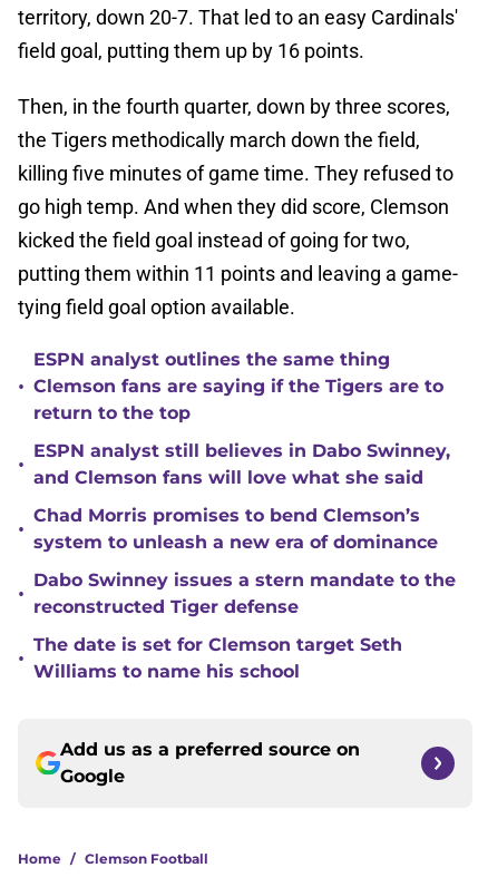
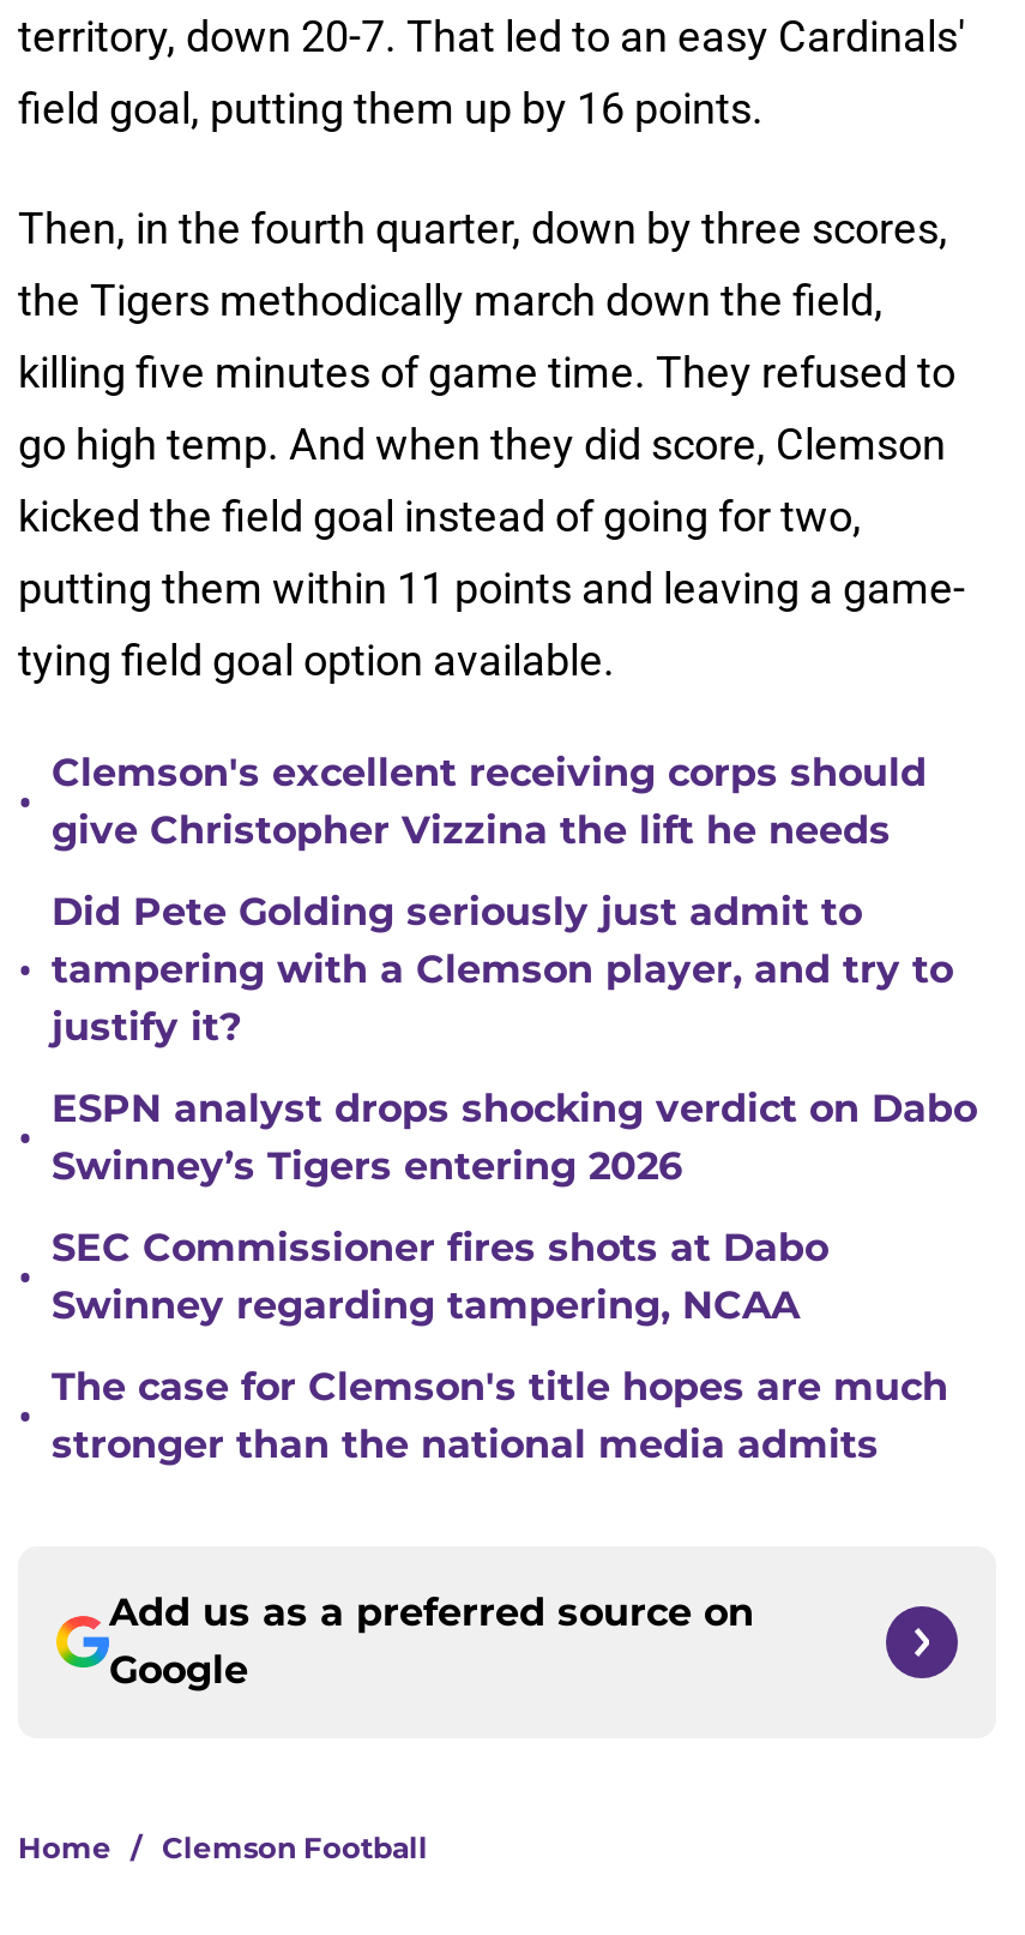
[33,349,443,423] ESPN analyst outlines the same thing | Clemson fans are saying if the Tigers are to | return to the top -> [52,750,927,853] Clemson's excellent receiving corps should | give Christopher Vizzina the lift he needs
[33,440,450,488] ESPN analyst still believes in Dabo Swinney, | and Clemson fans will love what she said -> [52,889,953,1050] Did Pete Golding seriously just admit to | tampering with a Clemson player, and try to | justify it?
[33,505,438,553] Chad Morris promises to bend Clemson’s | system to unleash a new era of dominance -> [52,1086,977,1189] ESPN analyst drops shocking verdict on Dabo | Swinney’s Tigers entering 2026
[33,569,456,617] Dabo Swinney issues a stern mandate to the | reconstructed Tiger defense -> [52,1225,828,1328] SEC Commissioner fires shots at Dabo | Swinney regarding tampering, NCAA
[33,634,402,682] The date is set for Clemson target Seth | Williams to name his school -> [52,1364,948,1467] The case for Clemson's title hopes are much | stronger than the national media admits

